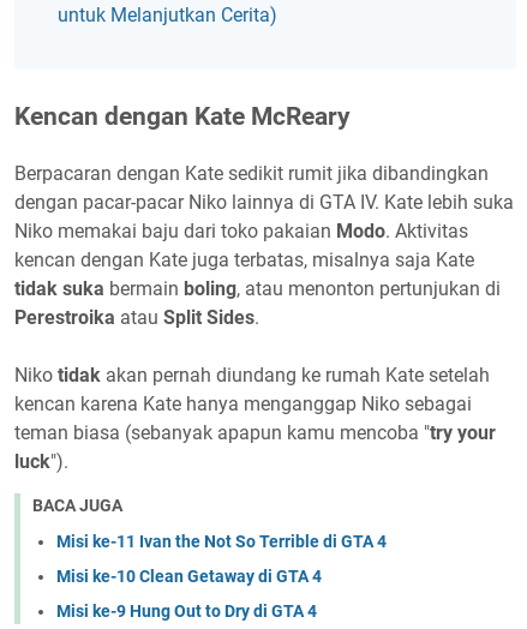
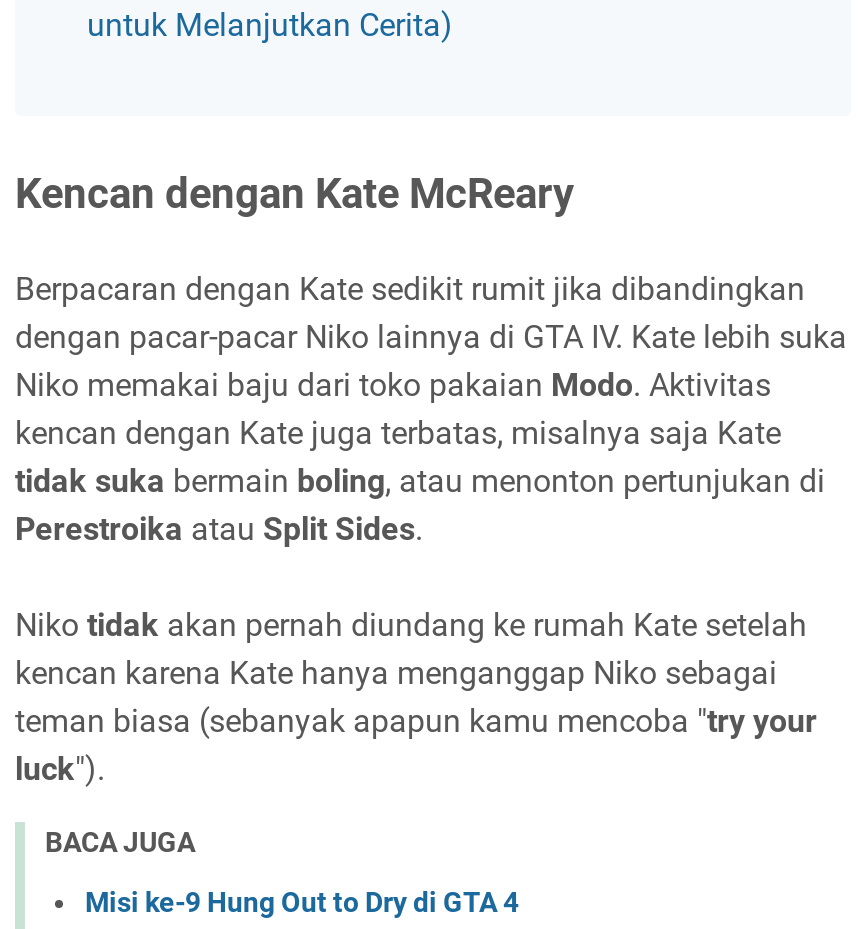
[56,532,387,586] Misi ke-11 Ivan the Not So Terrible di GTA 4 | Misi ke-10 Clean Getaway di GTA 4 -> none

